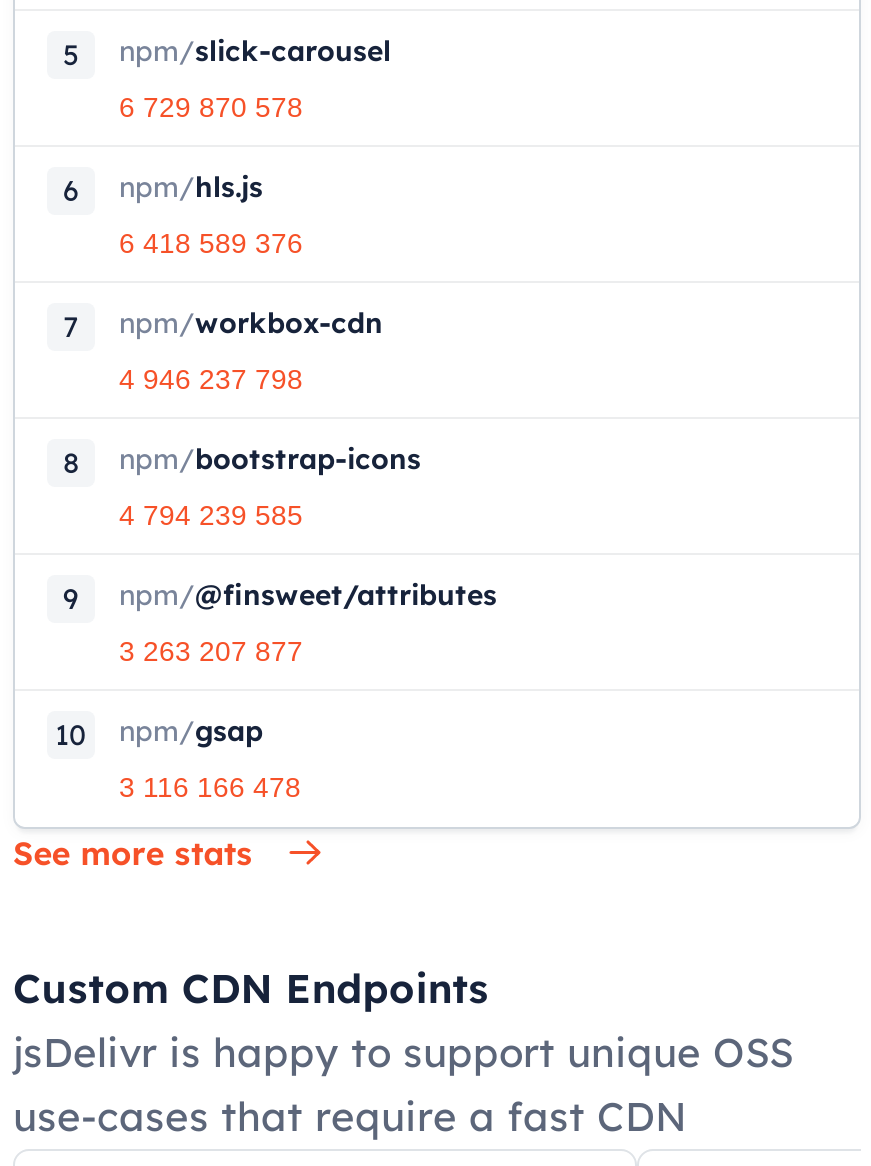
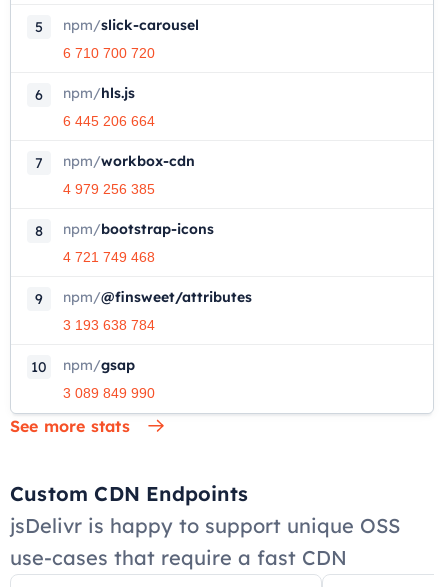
[119,91,303,123] 6 729 870 578 -> [63,45,155,61] 6 710 700 720
[119,227,303,259] 6 418 589 376 -> [63,113,155,129] 6 445 206 664
[119,363,303,395] 4 946 237 798 -> [63,181,155,197] 4 979 256 385
[119,499,303,531] 4 794 239 585 -> [63,249,155,265] 4 721 749 468
[119,635,303,667] 3 263 207 877 -> [63,317,155,333] 3 193 638 784
[119,771,301,803] 3 116 166 478 -> [63,385,155,401] 3 089 849 990

